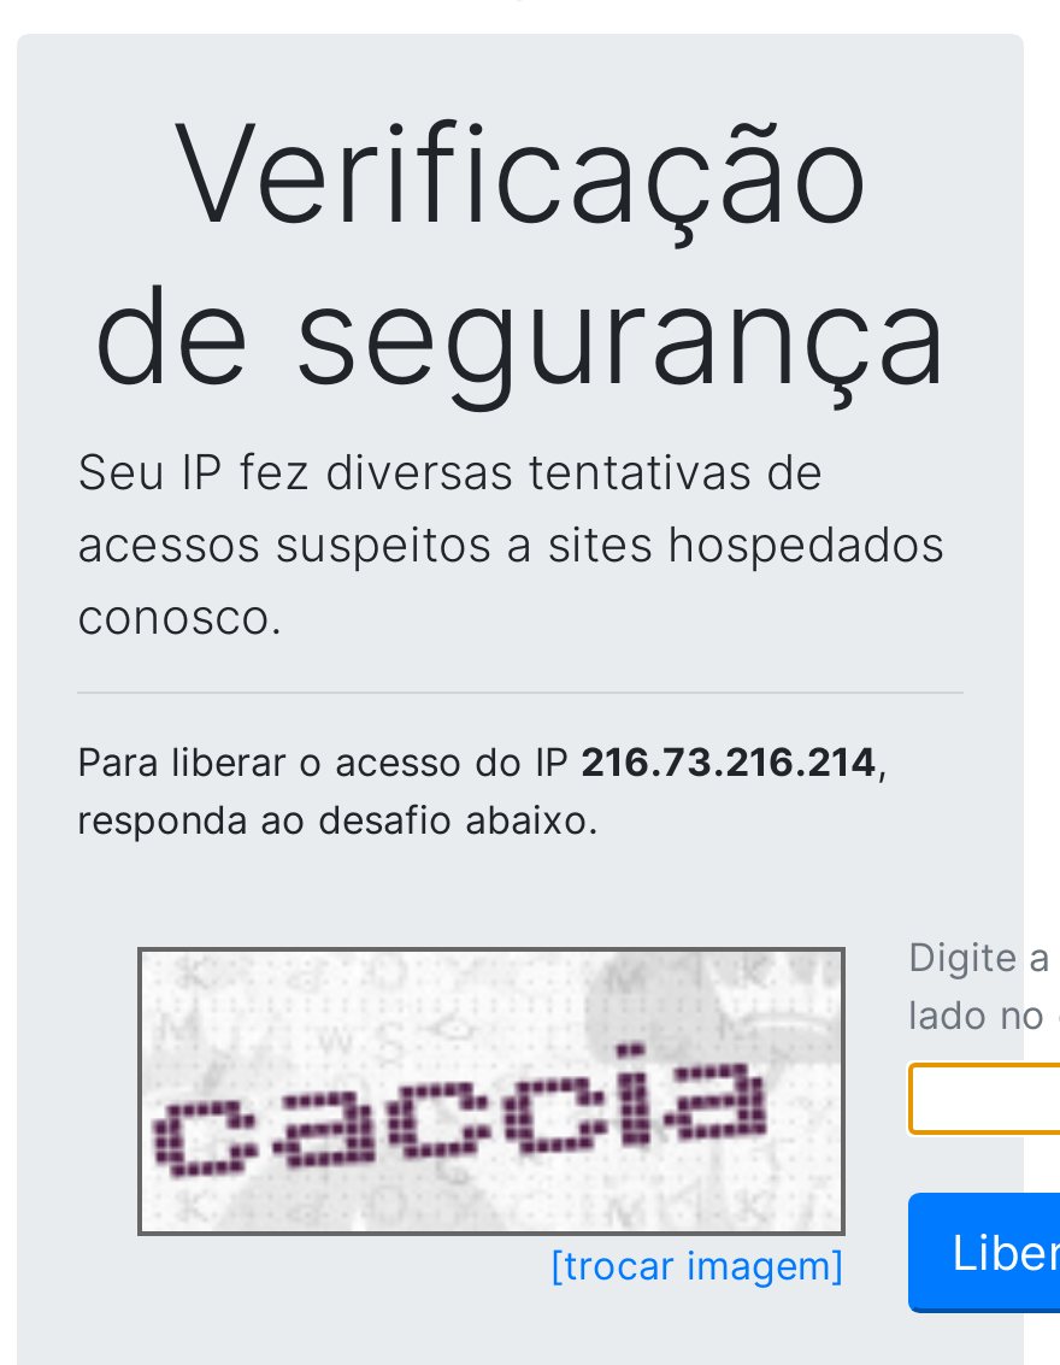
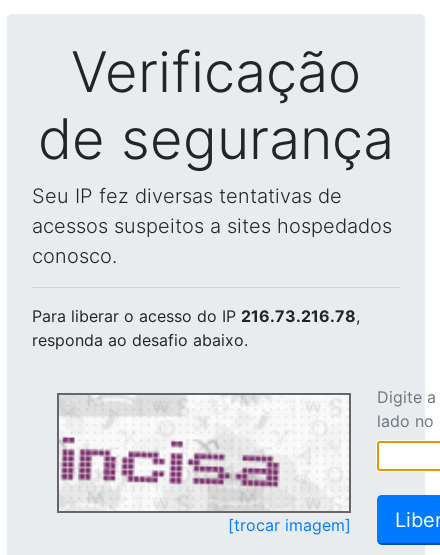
[77,737,887,786] Para liberar o acesso do IP 216.73.216.214, -> [32,306,360,326] Para liberar o acesso do IP 216.73.216.78,
[145,952,795,1229] [image] -> [59,396,336,509] [image]

